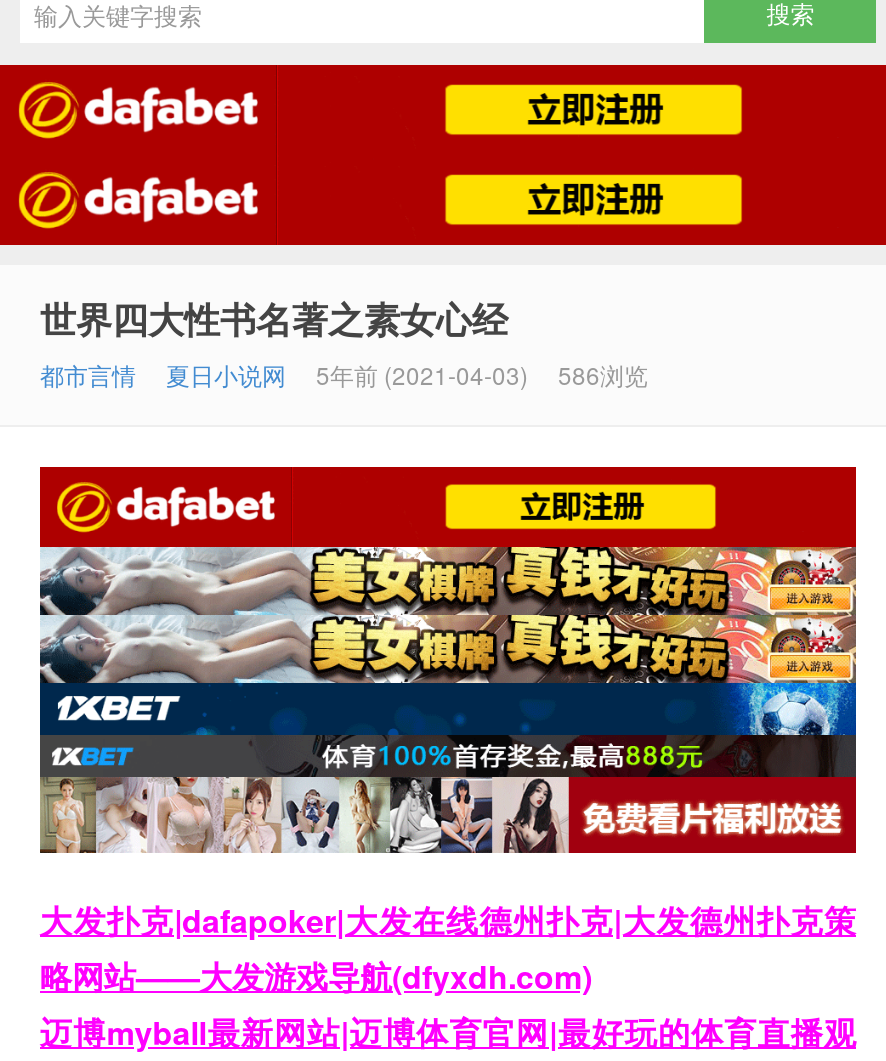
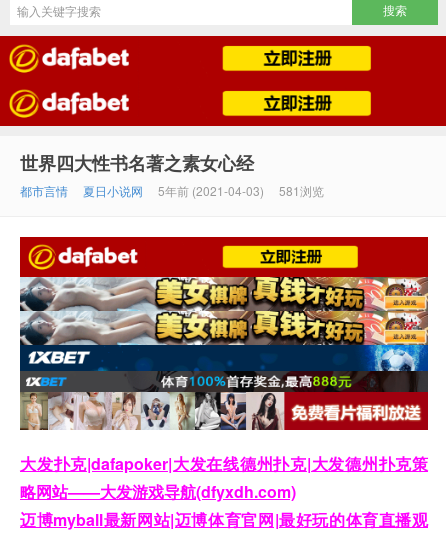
[40,356,648,390] 都市言情 夏日小说网 5年前 (2021-04-03) 586浏览 -> [20,182,324,199] 都市言情 夏日小说网 5年前 (2021-04-03) 581浏览

